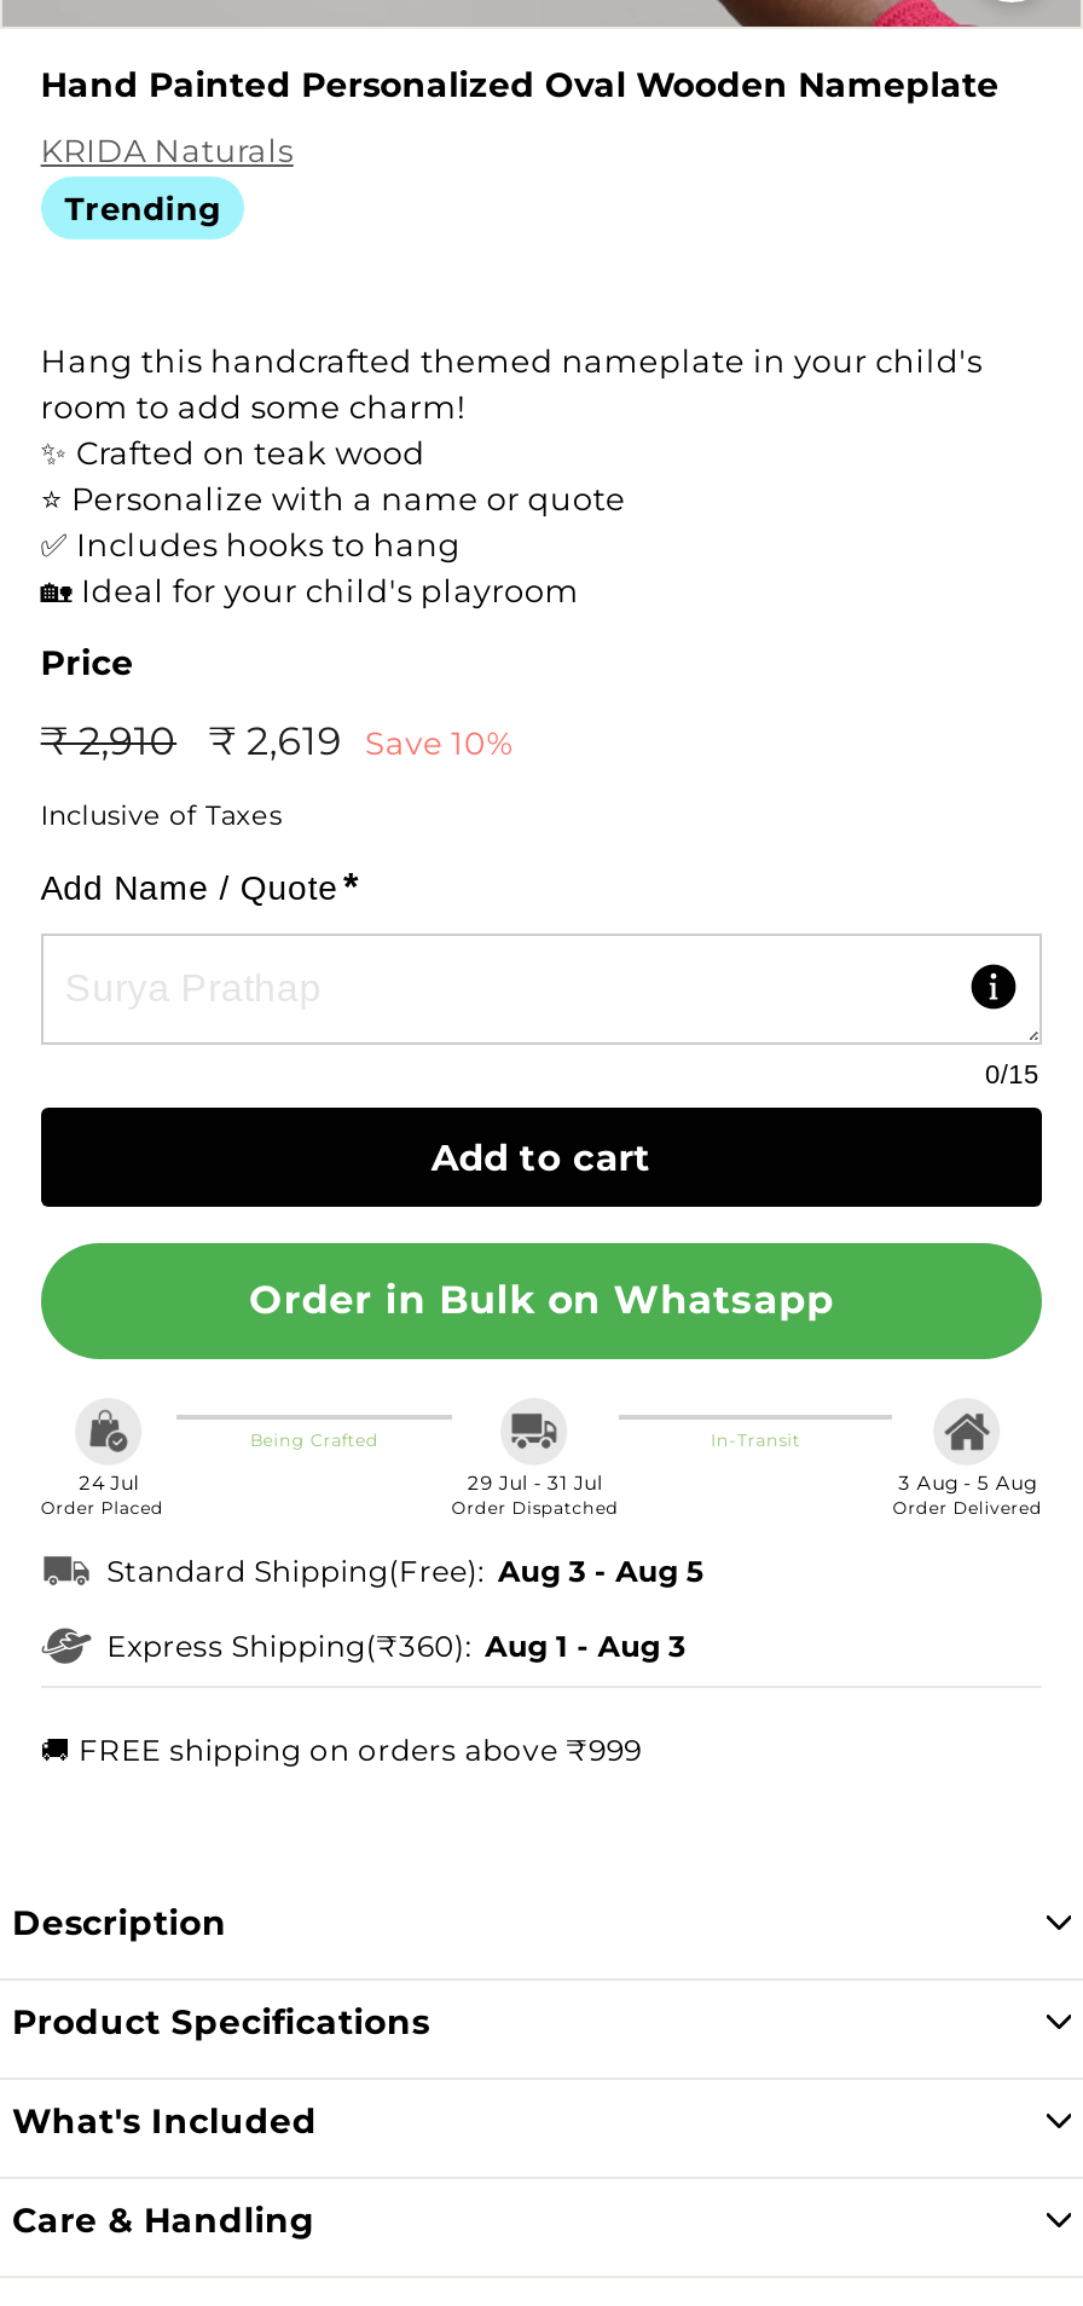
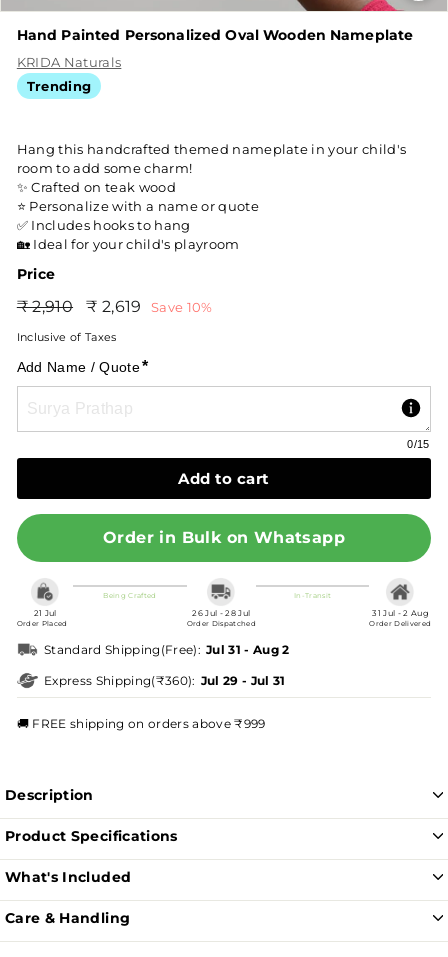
[79,1472,139,1496] 24 Jul -> [34,608,57,618] 21 Jul
[468,1472,603,1496] 29 Jul - 31 Jul -> [192,608,250,618] 26 Jul - 28 Jul
[898,1472,1037,1496] 3 Aug - 5 Aug -> [372,608,428,618] 31 Jul - 2 Aug
[91,1552,704,1588] Standard Shipping(Free): Aug 3 - Aug 5 -> [37,642,289,657] Standard Shipping(Free): Jul 31 - Aug 2
[91,1626,686,1663] Express Shipping(₹360): Aug 1 - Aug 3 -> [37,672,285,687] Express Shipping(₹360): Jul 29 - Jul 31

